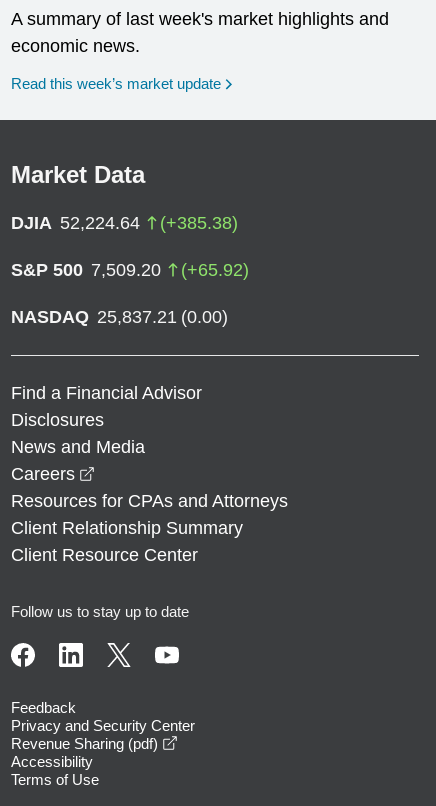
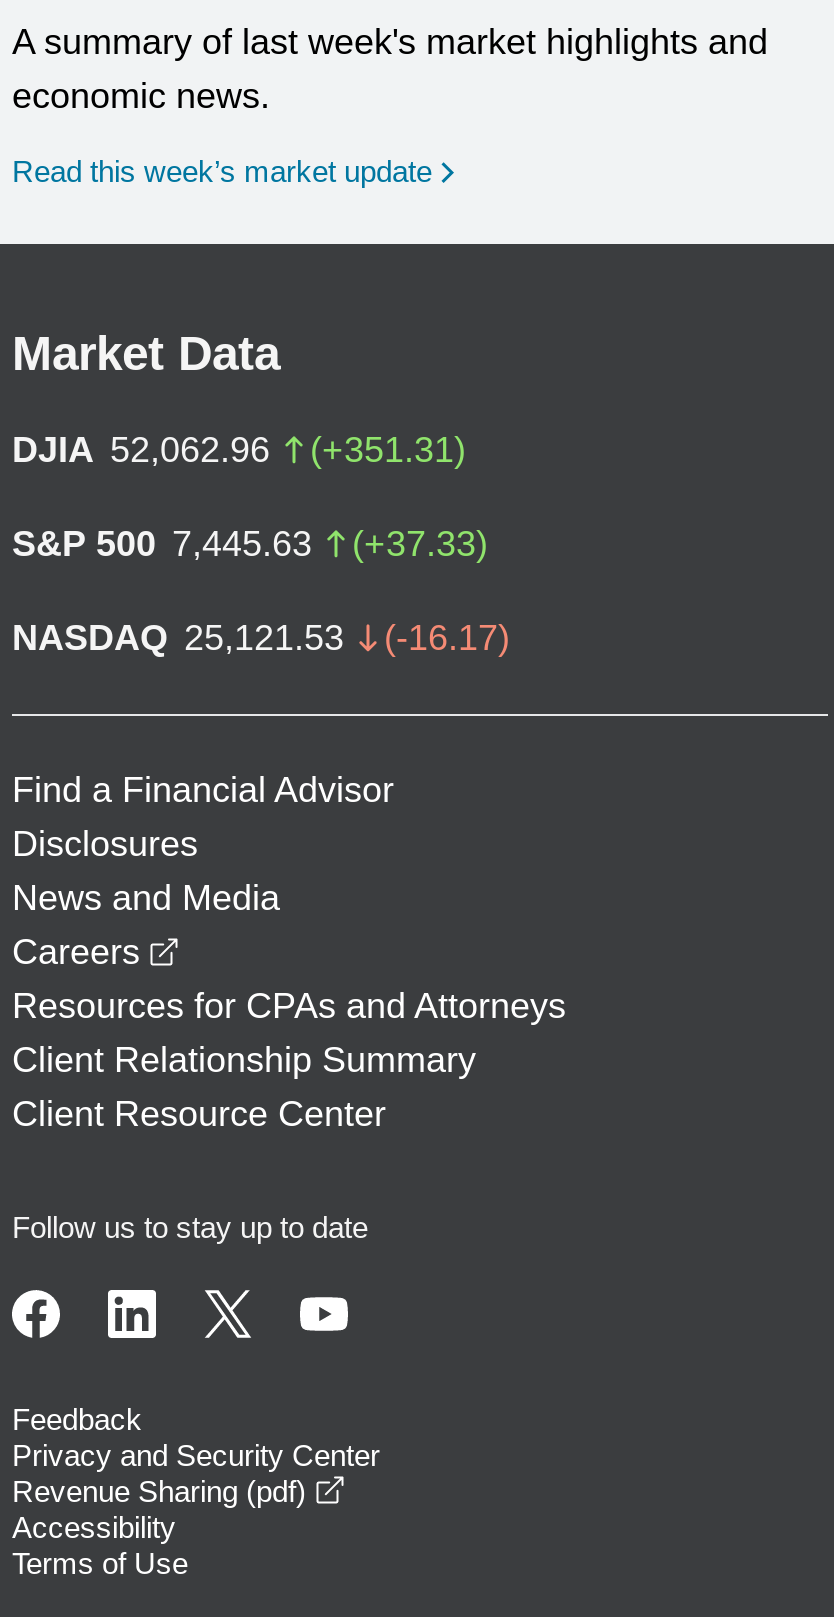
[11,213,238,233] DJIA 52,224.64 | (+385.38) -> [12,430,466,470] DJIA 52,062.96 | (+351.31)
[11,260,249,280] S&P 500 7,509.20 | (+65.92) -> [12,524,488,564] S&P 500 7,445.63 | (+37.33)
[11,307,228,327] NASDAQ 25,837.21 (0.00) -> [12,618,510,658] NASDAQ 25,121.53 | (-16.17)

